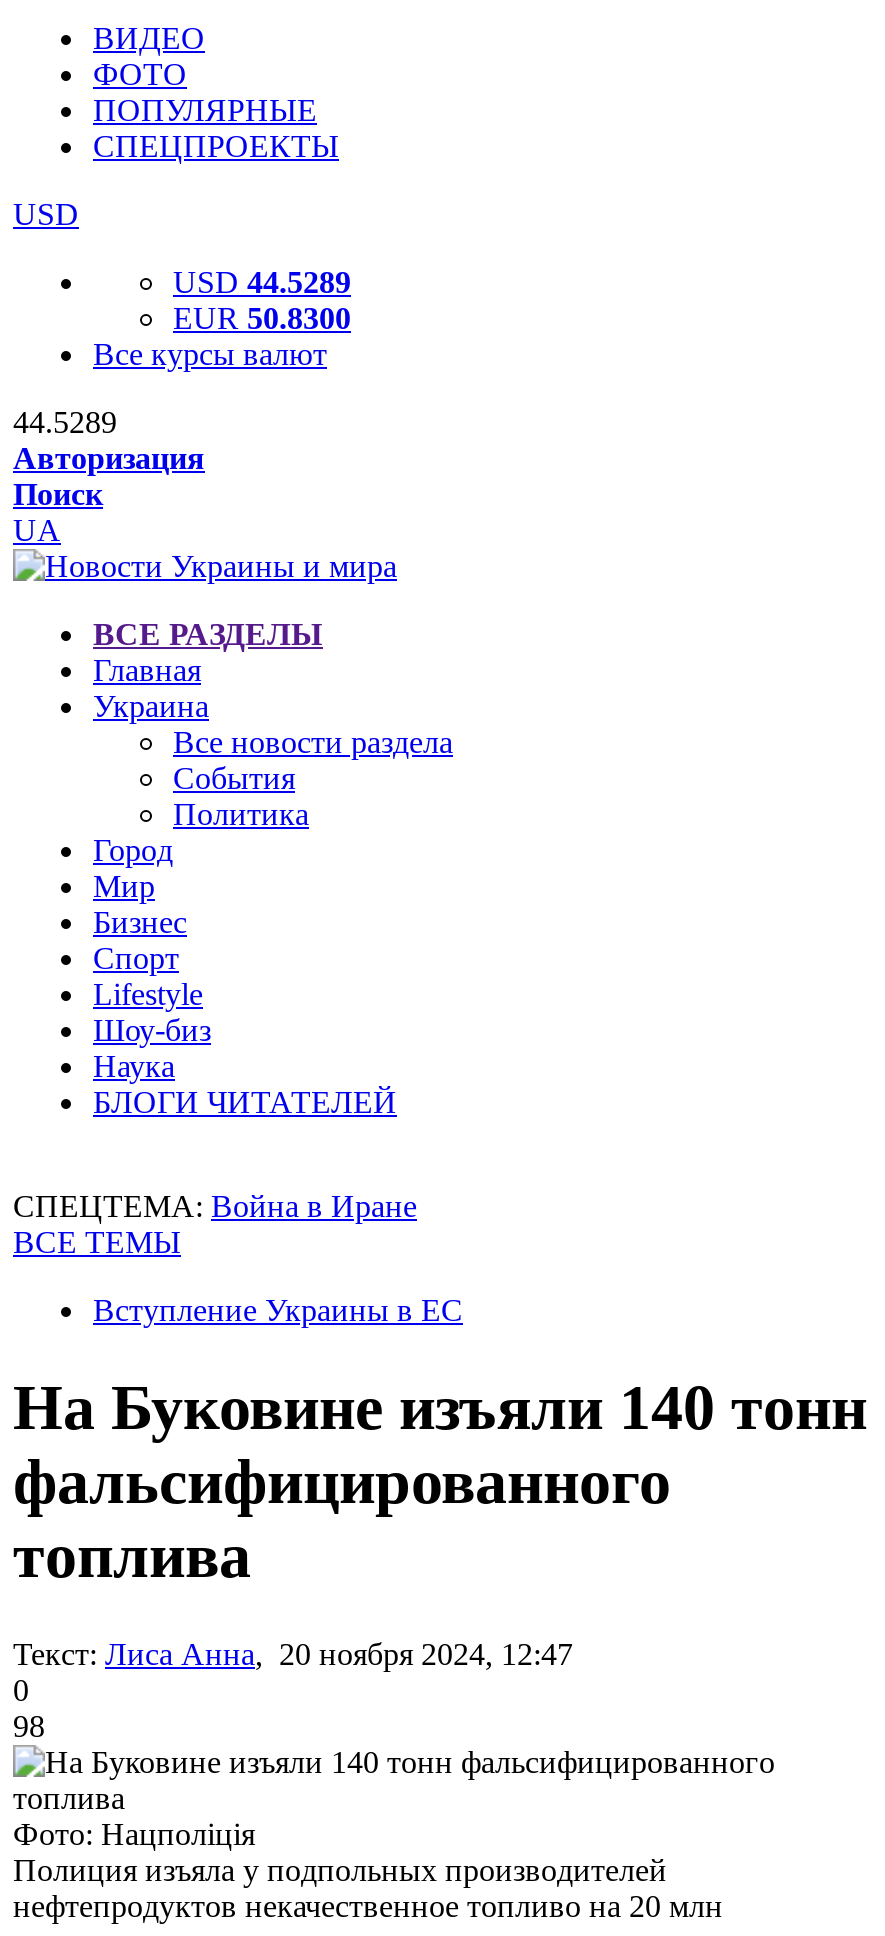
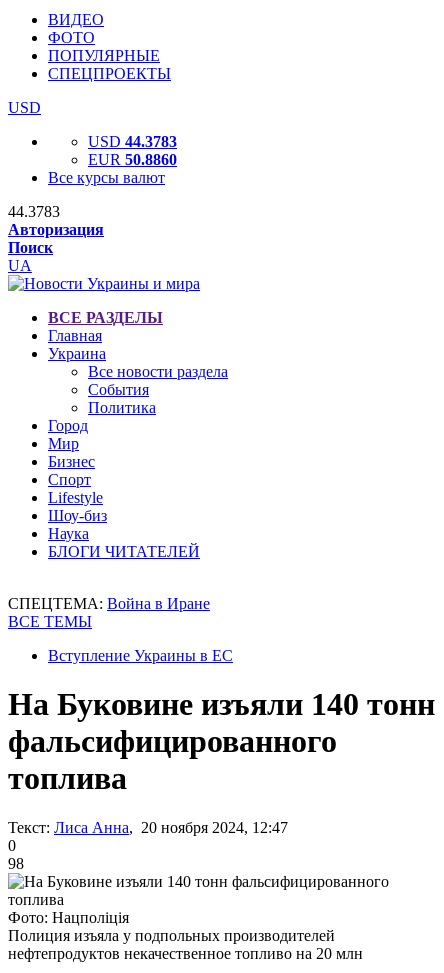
[173,265,351,299] USD 44.5289 -> [88,133,177,150] USD 44.3783
[173,301,351,335] EUR 50.8300 -> [88,151,177,168] EUR 50.8860
[13,405,117,439] 44.5289 -> [8,203,60,220] 44.3783

